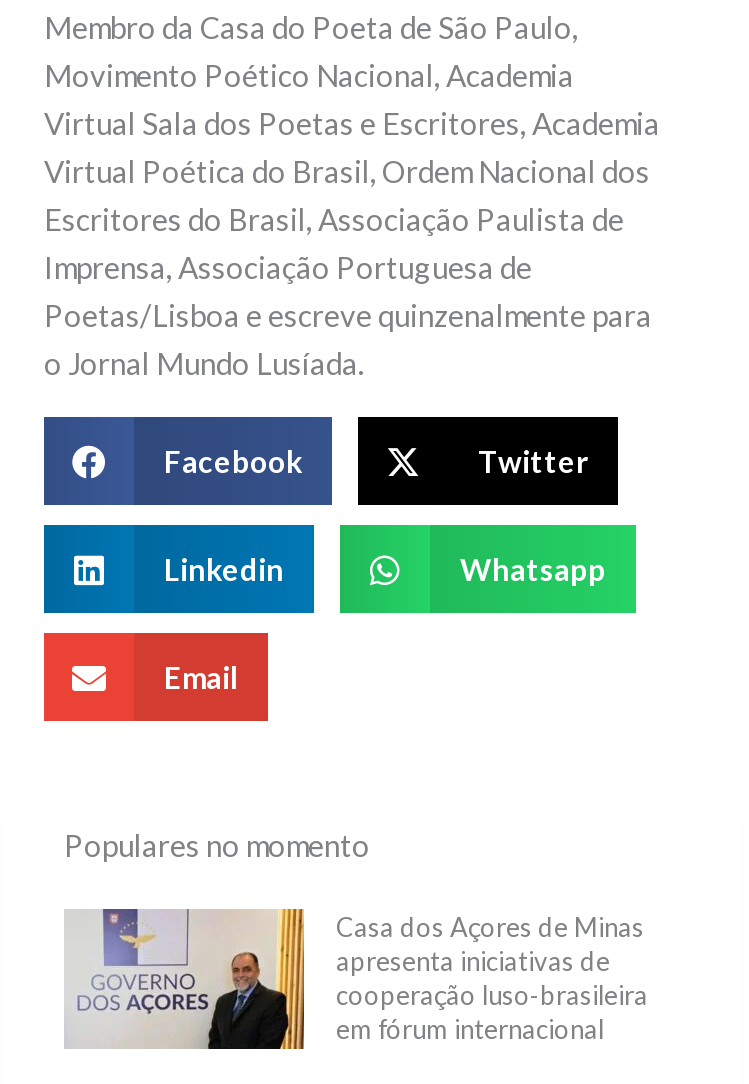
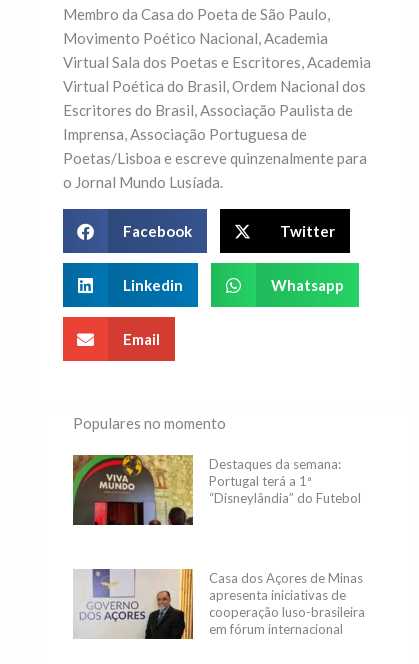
none -> [72,454,361,526] [image] | Destaques da semana: | Portugal terá a 1ª | “Disneylândia” do Futebol

